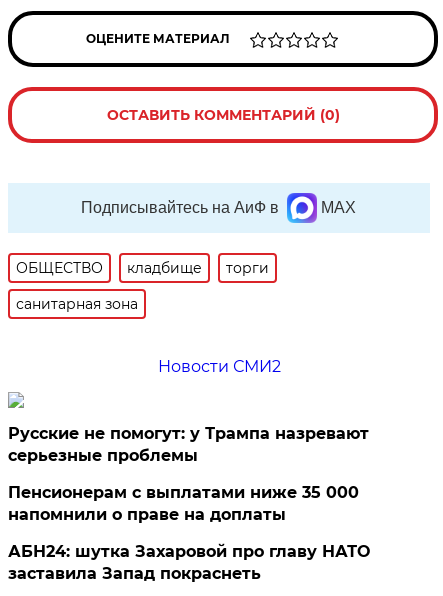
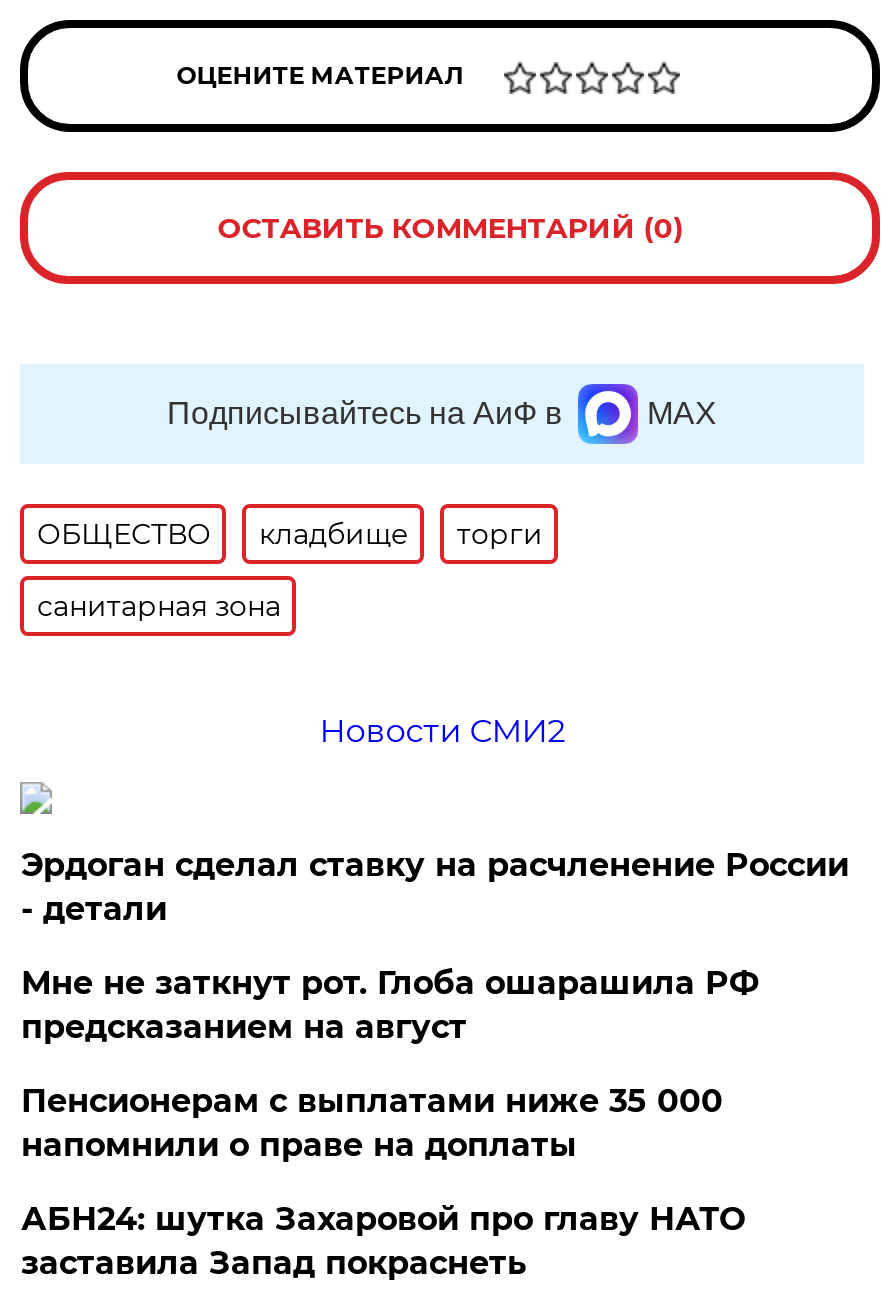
[8,424,369,465] Русские не помогут: у Трампа назревают | серьезные проблемы -> [21,846,849,1046] Эрдоган сделал ставку на расчленение России | - детали | Мне не заткнут рот. Глоба ошарашила РФ | предсказанием на август

